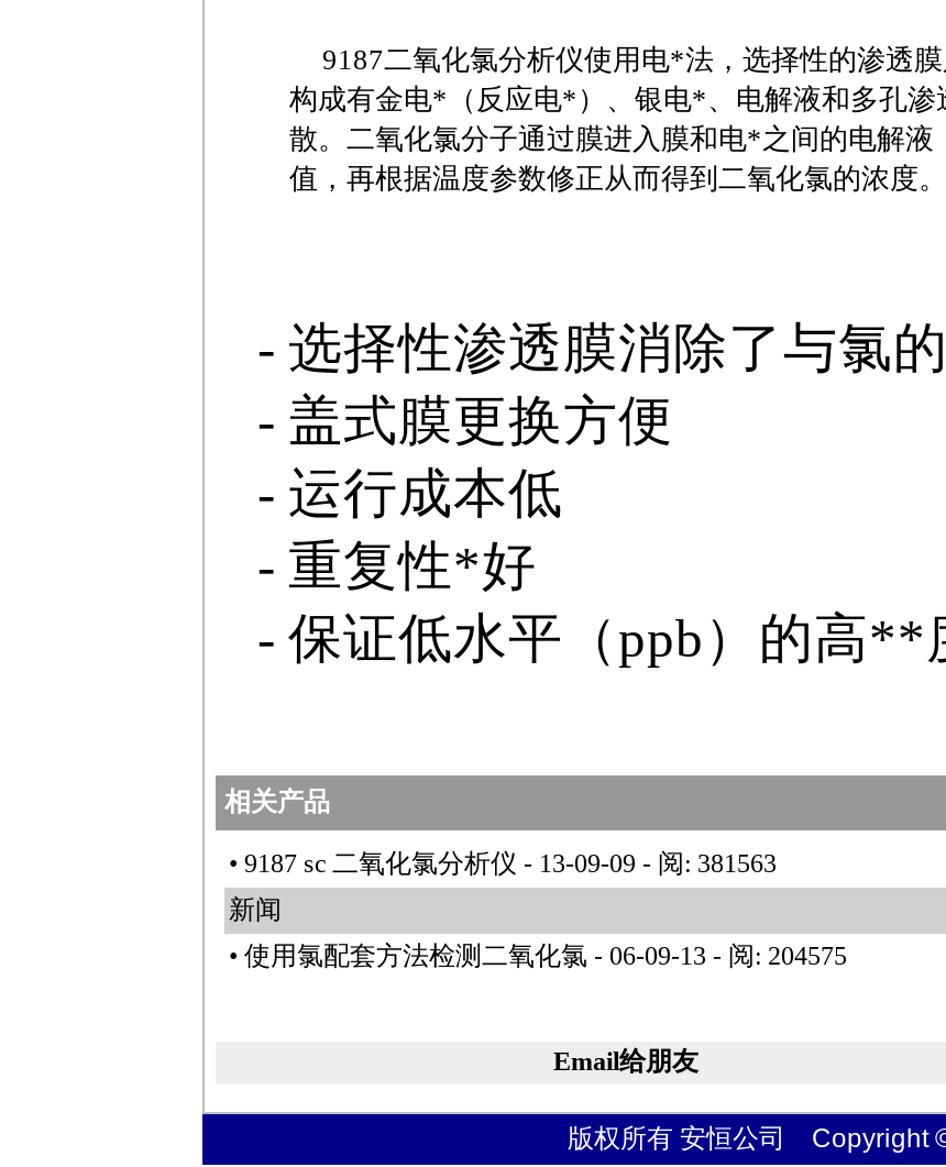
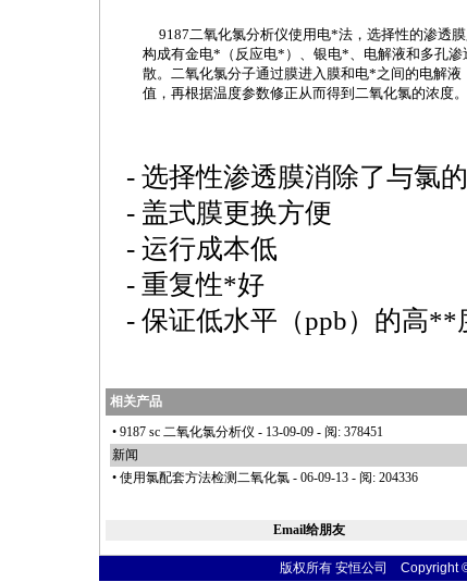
[229,848,777,879] • 9187 sc 二氧化氯分析仪- 13-09-09 - 阅: 381563 -> [112,424,383,439] • 9187 sc 二氧化氯分析仪- 13-09-09 - 阅: 378451
[229,940,847,971] •使用氯配套方法检测二氧化氯- 06-09-13 - 阅: 204575 -> [112,470,418,485] •使用氯配套方法检测二氧化氯- 06-09-13 - 阅: 204336

